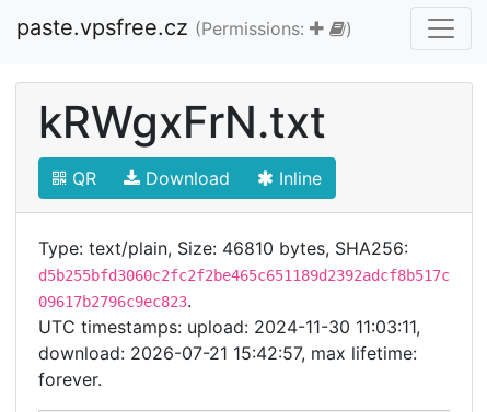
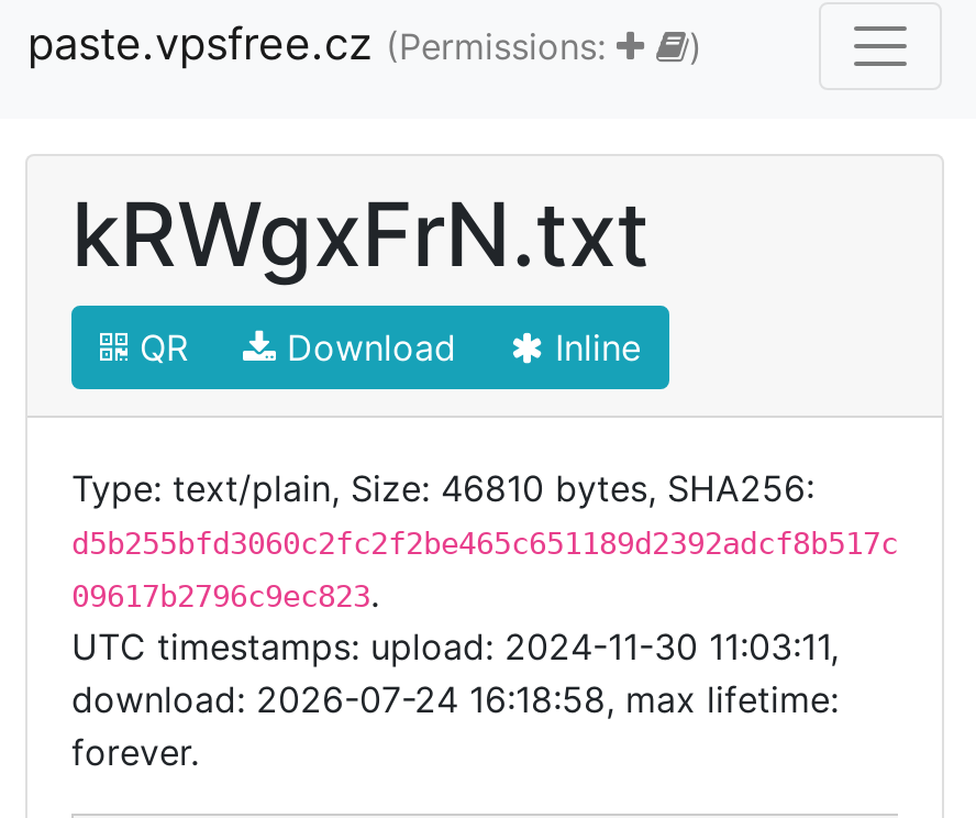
[38,342,417,364] download: 2026-07-21 15:42:57, max lifetime: -> [71,677,839,721] download: 2026-07-24 16:18:58, max lifetime:

